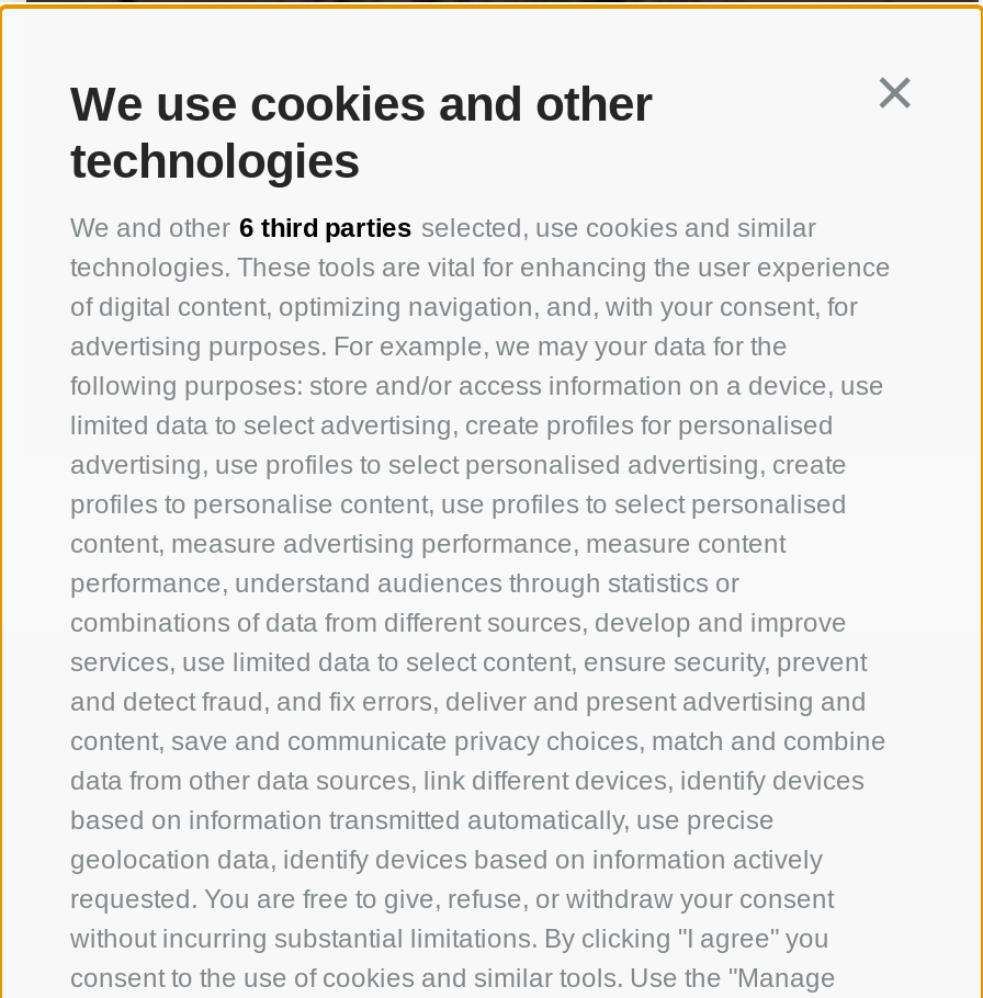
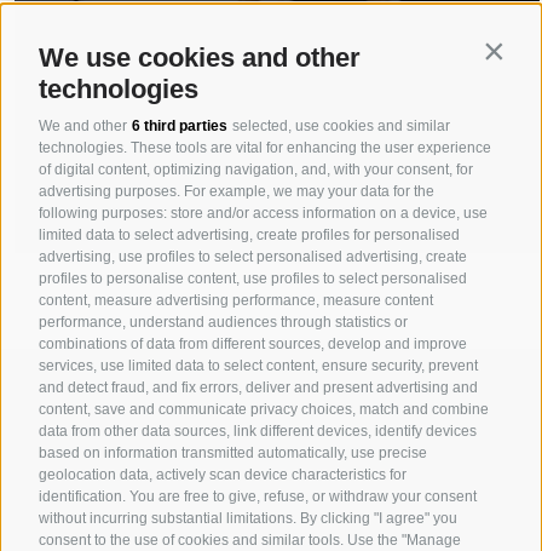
[70,844,834,914] geolocation data, identify devices based on information actively | requested. You are free to give, refuse, or withdraw your consent -> [39,466,477,505] geolocation data, actively scan device characteristics for | identification. You are free to give, refuse, or withdraw your consent

